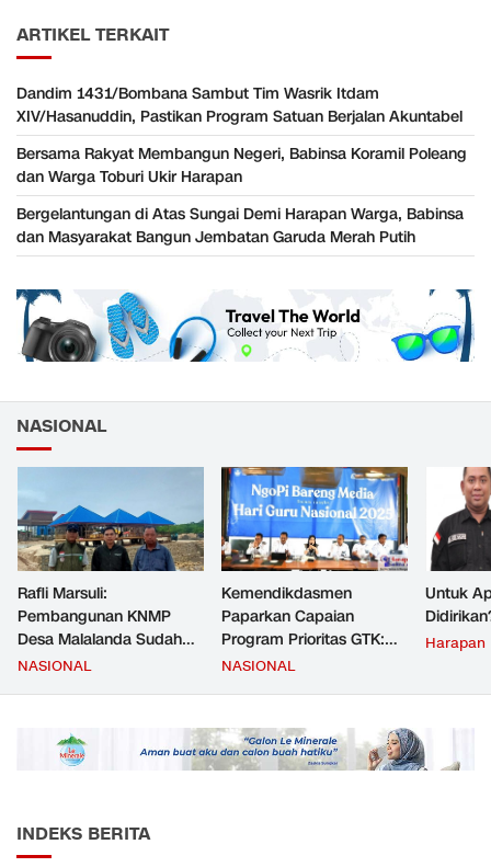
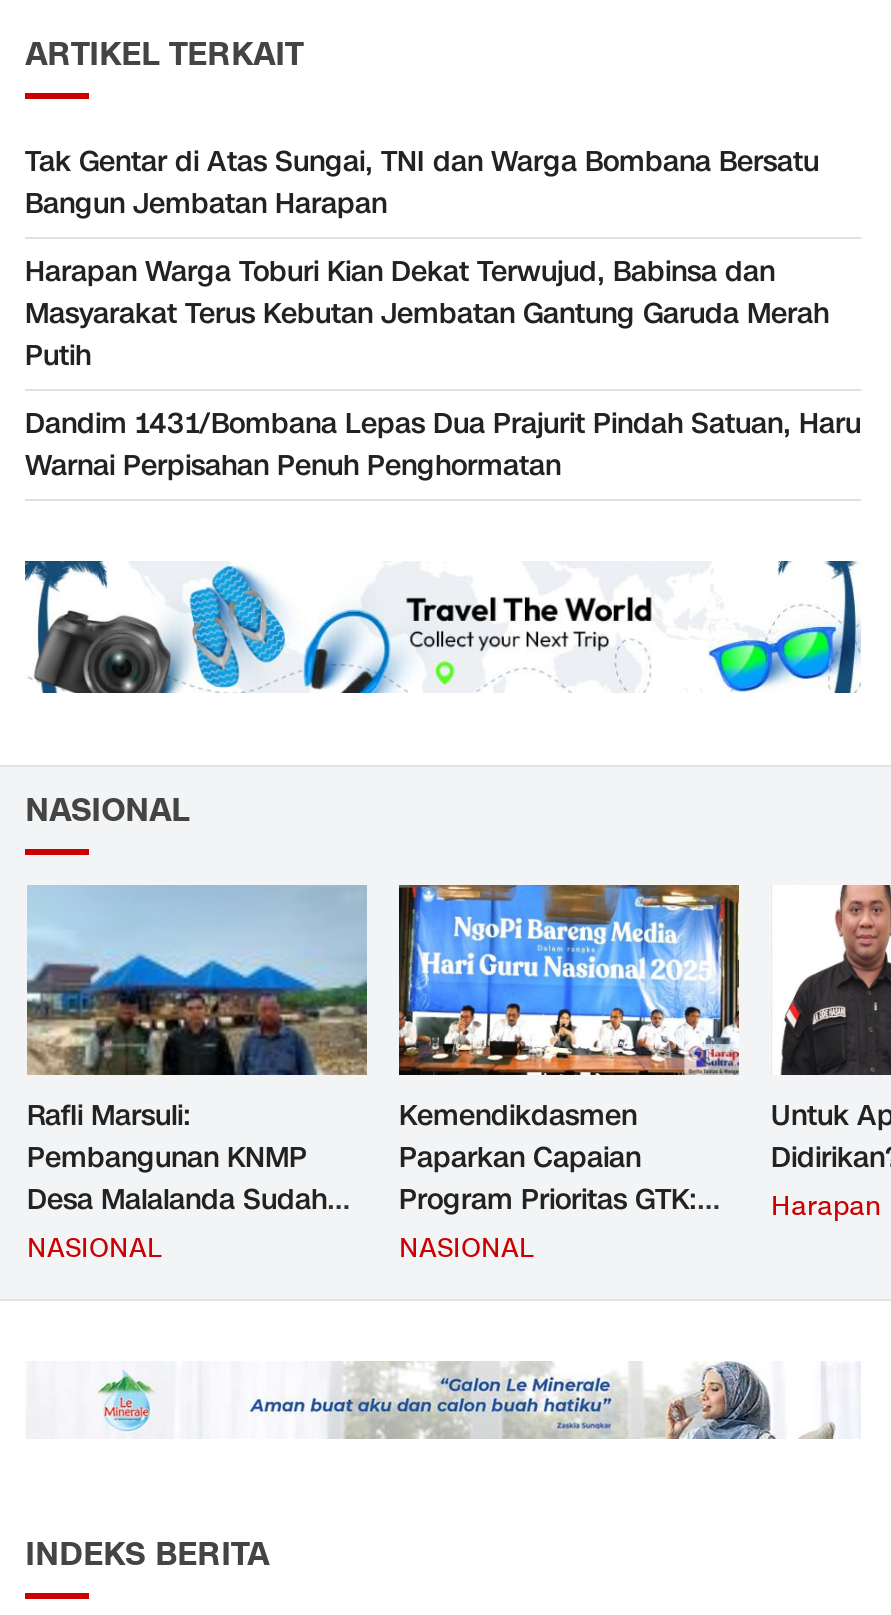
[16,84,463,128] Dandim 1431/Bombana Sambut Tim Wasrik Itdam | XIV/Hasanuddin, Pastikan Program Satuan Berjalan Akuntabel -> [25,144,819,224] Tak Gentar di Atas Sungai, TNI dan Warga Bombana Bersatu | Bangun Jembatan Harapan
[16,144,467,188] Bersama Rakyat Membangun Negeri, Babinsa Koramil Poleang | dan Warga Toburi Ukir Harapan -> [25,254,829,376] Harapan Warga Toburi Kian Dekat Terwujud, Babinsa dan | Masyarakat Terus Kebutan Jembatan Gantung Garuda Merah | Putih
[16,204,464,248] Bergelantungan di Atas Sungai Demi Harapan Warga, Babinsa | dan Masyarakat Bangun Jembatan Garuda Merah Putih -> [25,406,861,486] Dandim 1431/Bombana Lepas Dua Prajurit Pindah Satuan, Haru | Warnai Perpisahan Penuh Penghormatan

